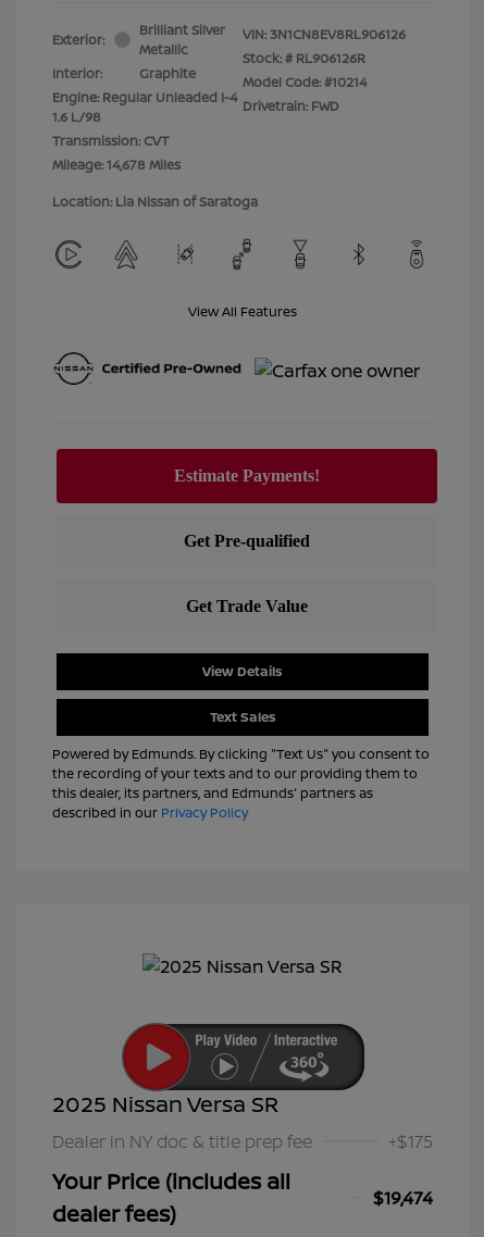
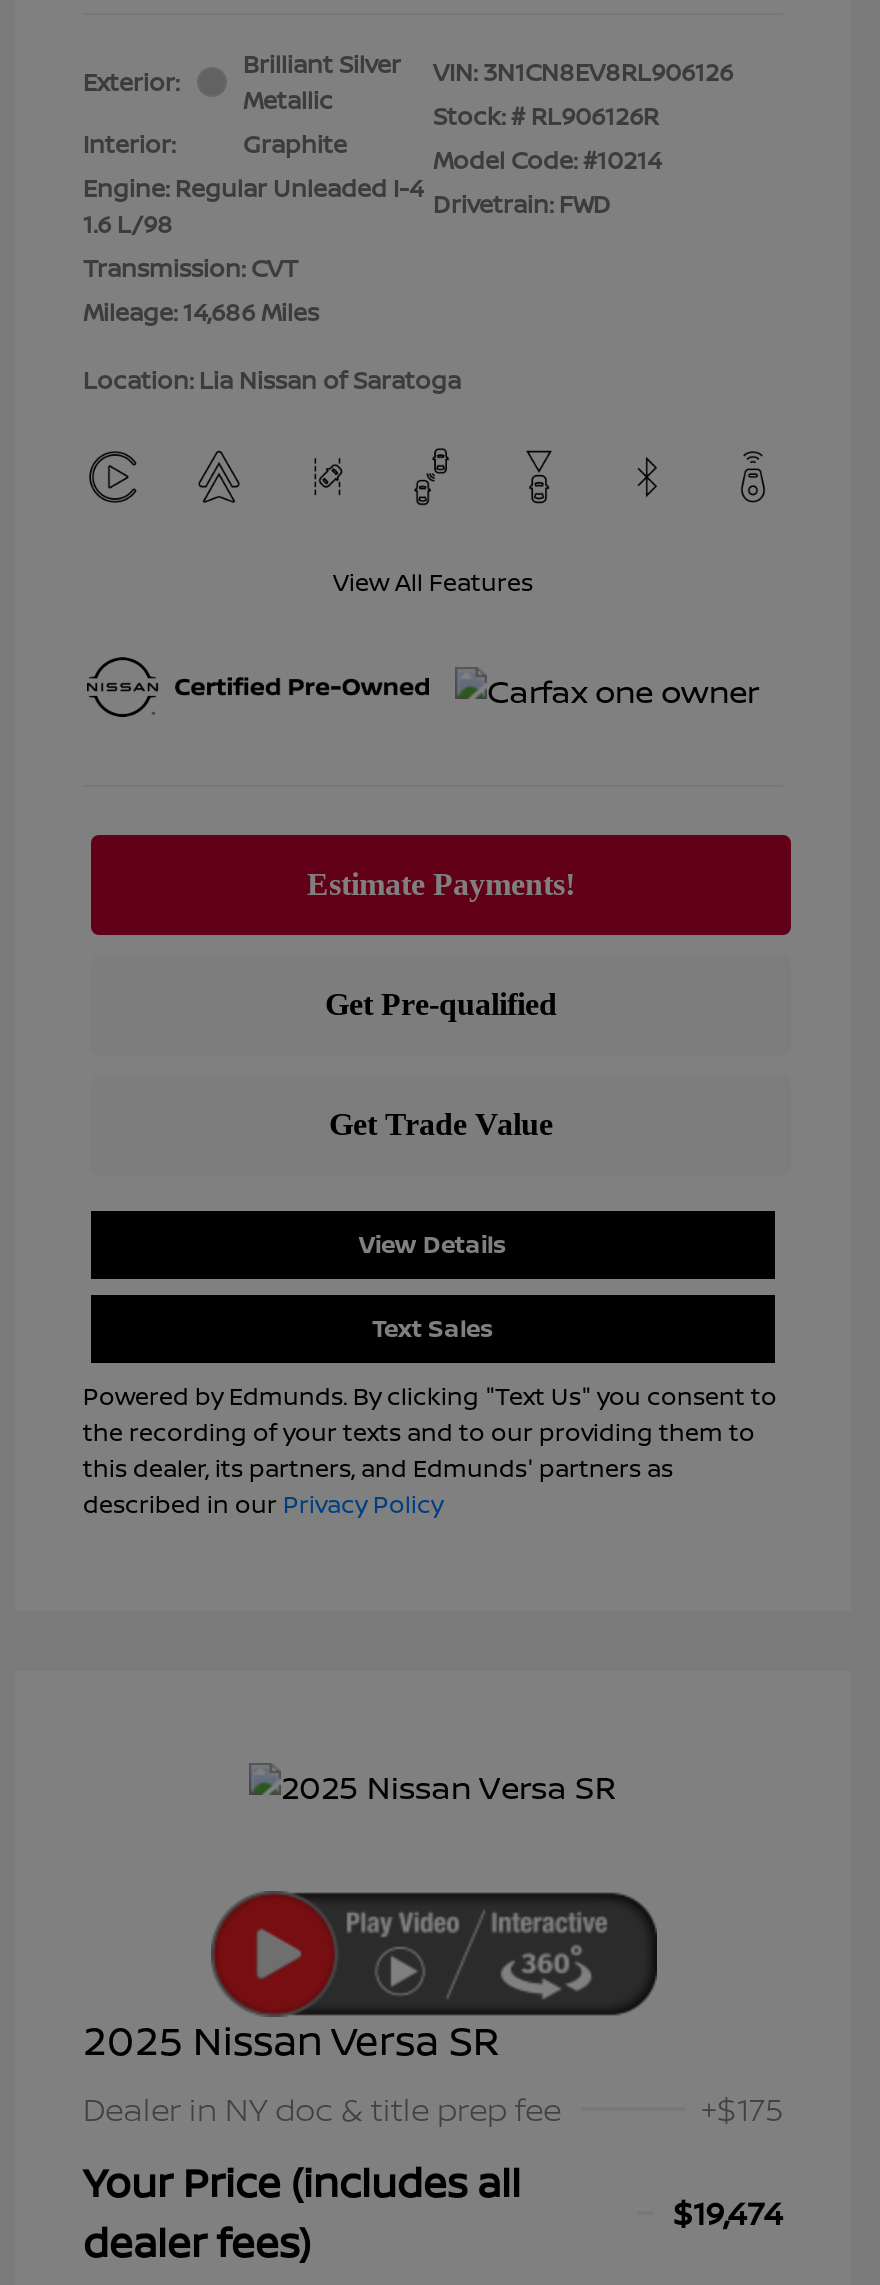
[52,155,181,174] Mileage: 14,678 Miles -> [83,295,319,329] Mileage: 14,686 Miles

